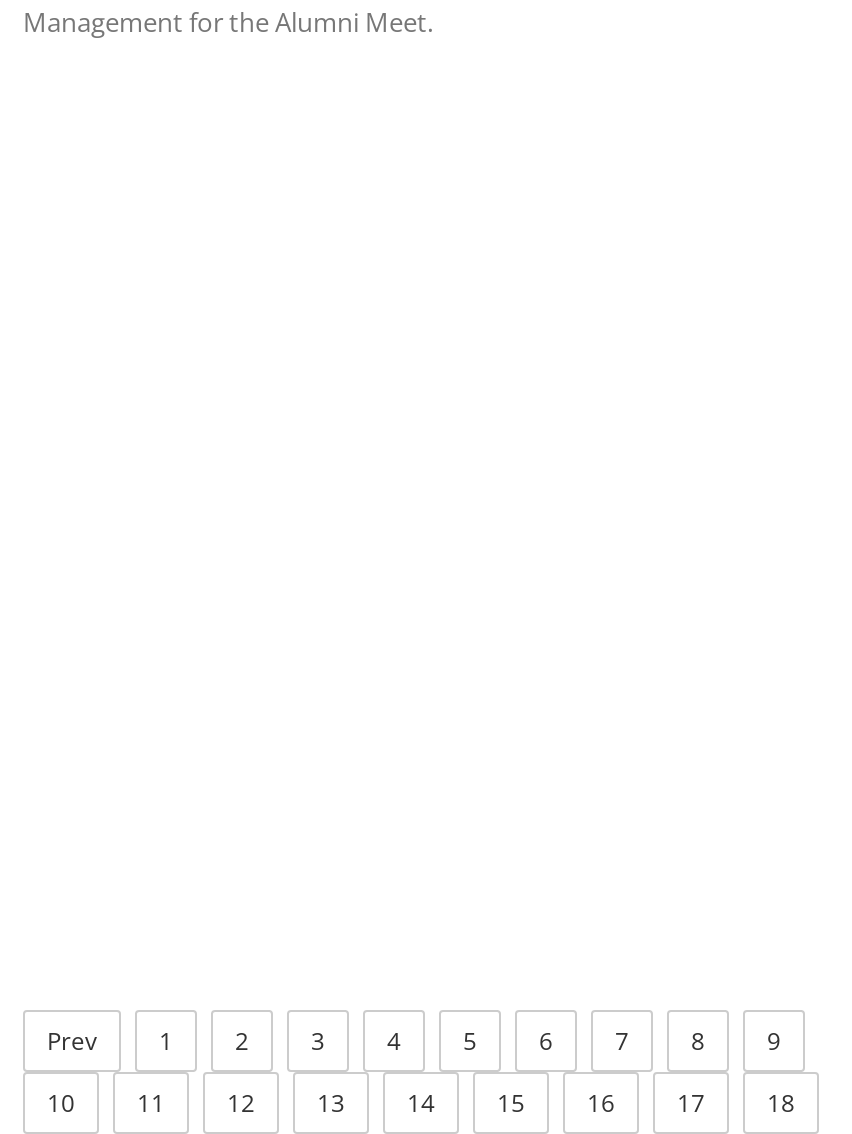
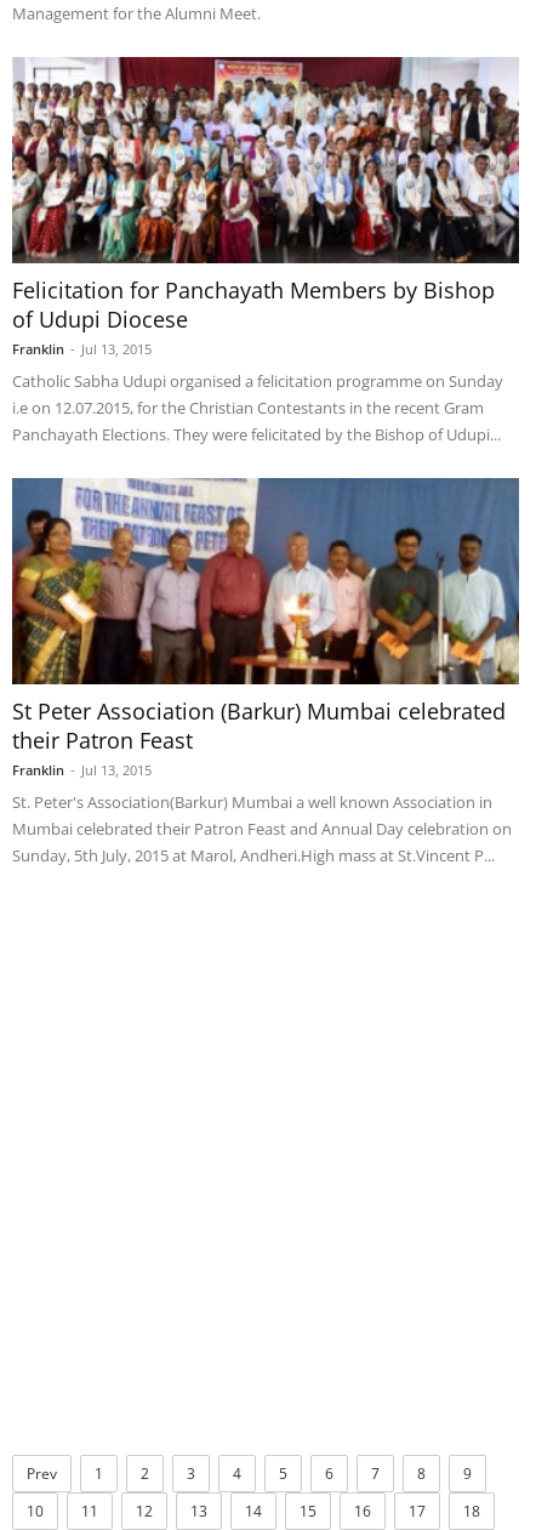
none -> [11,56,520,445] [image] | Felicitation for Panchayath Members by Bishop | of Udupi Diocese | Franklin - Jul 13, 2015 | Catholic Sabha Udupi organised a felicitation programme on Sunday | i.e on 12.07.2015, for the Christian Contestants in the recent Gram | Panchayath Elections. They were felicitated by the Bishop of Udupi...
none -> [11,477,520,866] [image] | St Peter Association (Barkur) Mumbai celebrated | their Patron Feast | Franklin - Jul 13, 2015 | St. Peter's Association(Barkur) Mumbai a well known Association in | Mumbai celebrated their Patron Feast and Annual Day celebration on | Sunday, 5th July, 2015 at Marol, Andheri.High mass at St.Vincent P...

